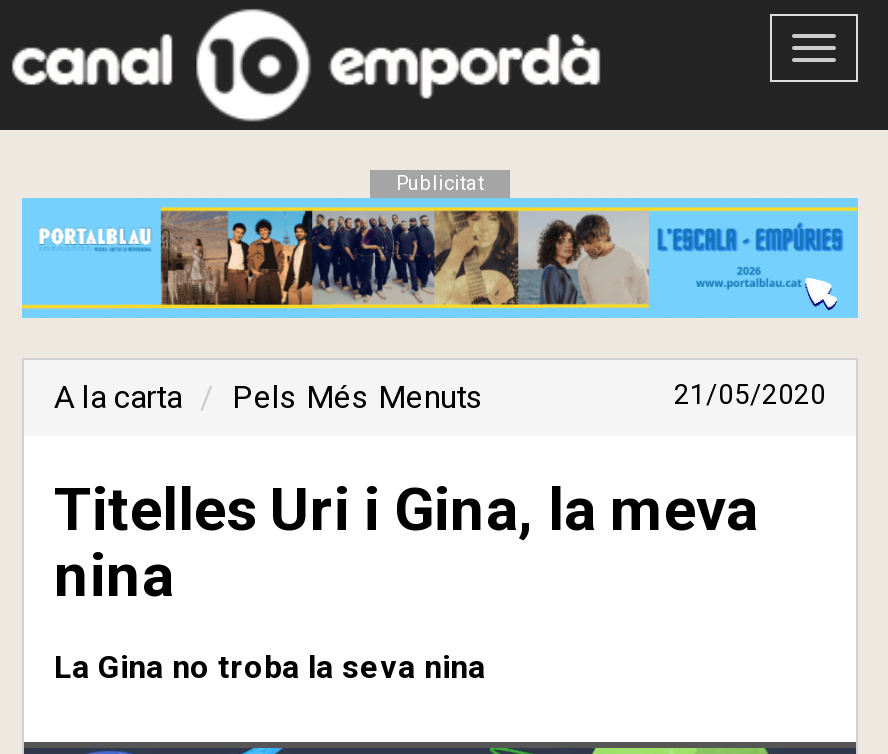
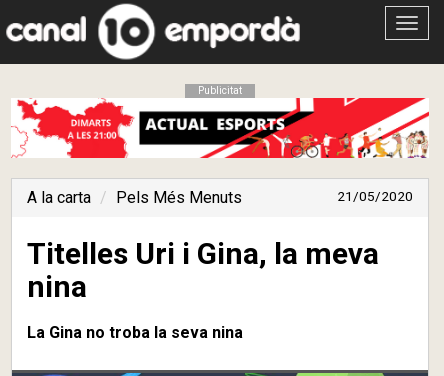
[20,196,860,320] [image] -> [11,97,430,159] [image]

